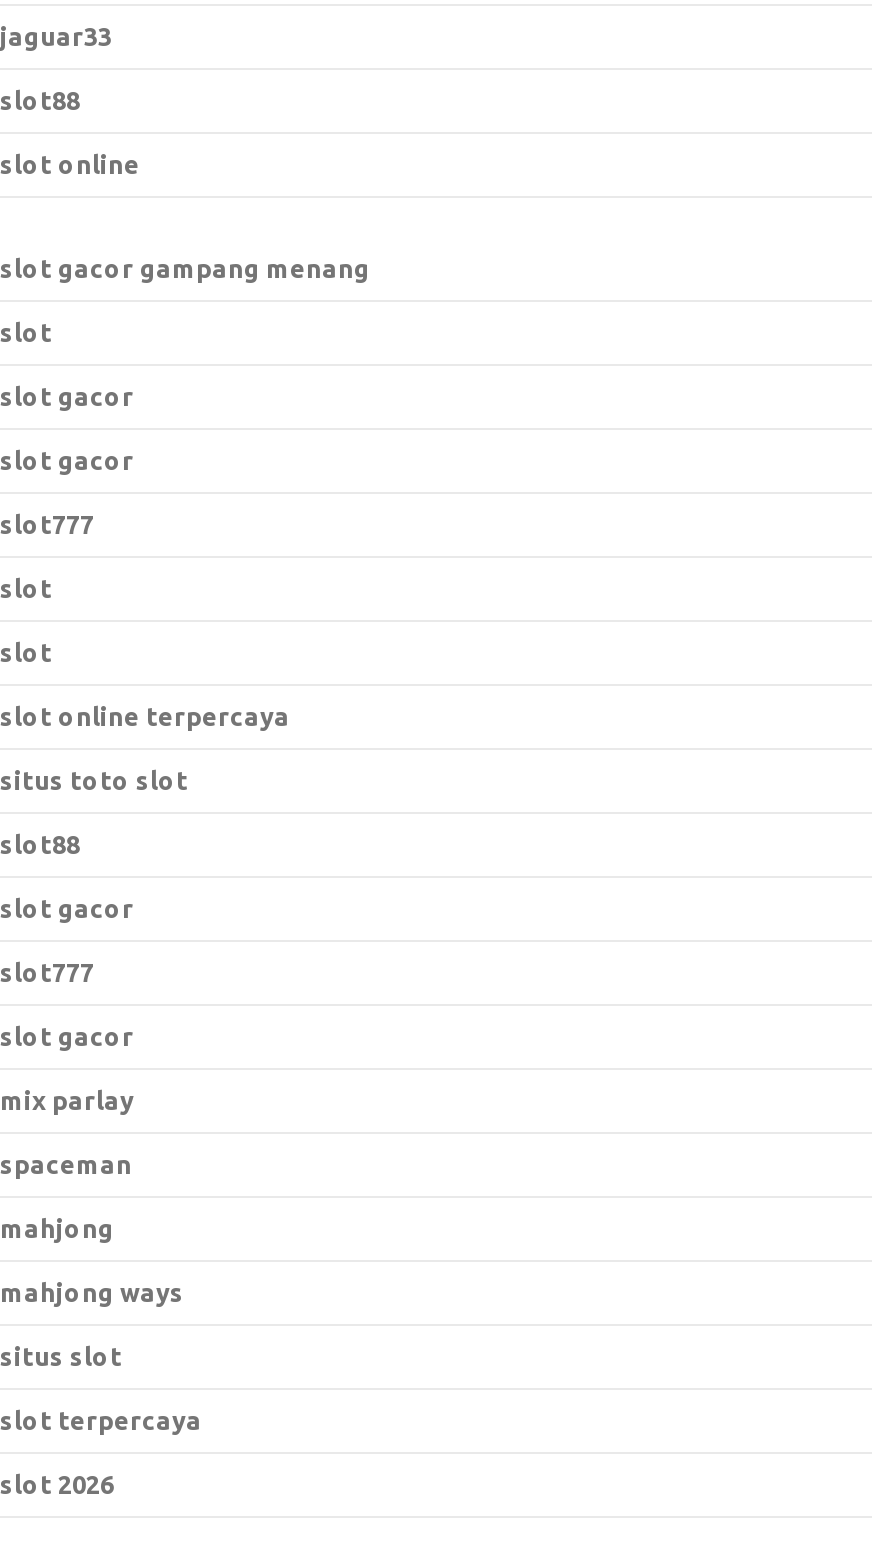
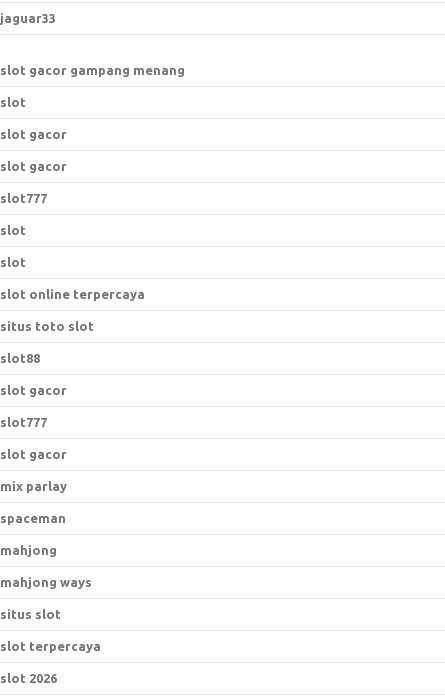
[0,86,140,178] slot88 | slot online -> none

